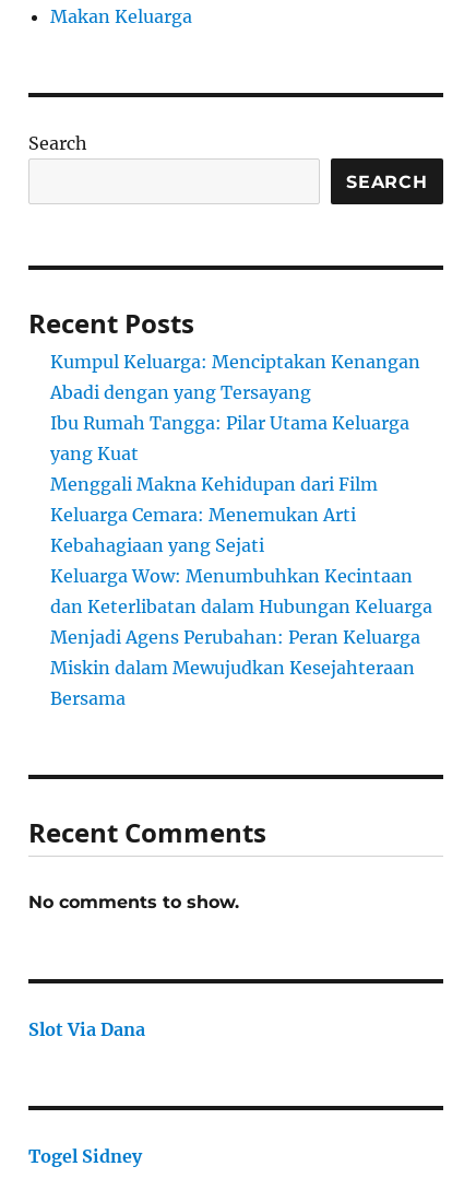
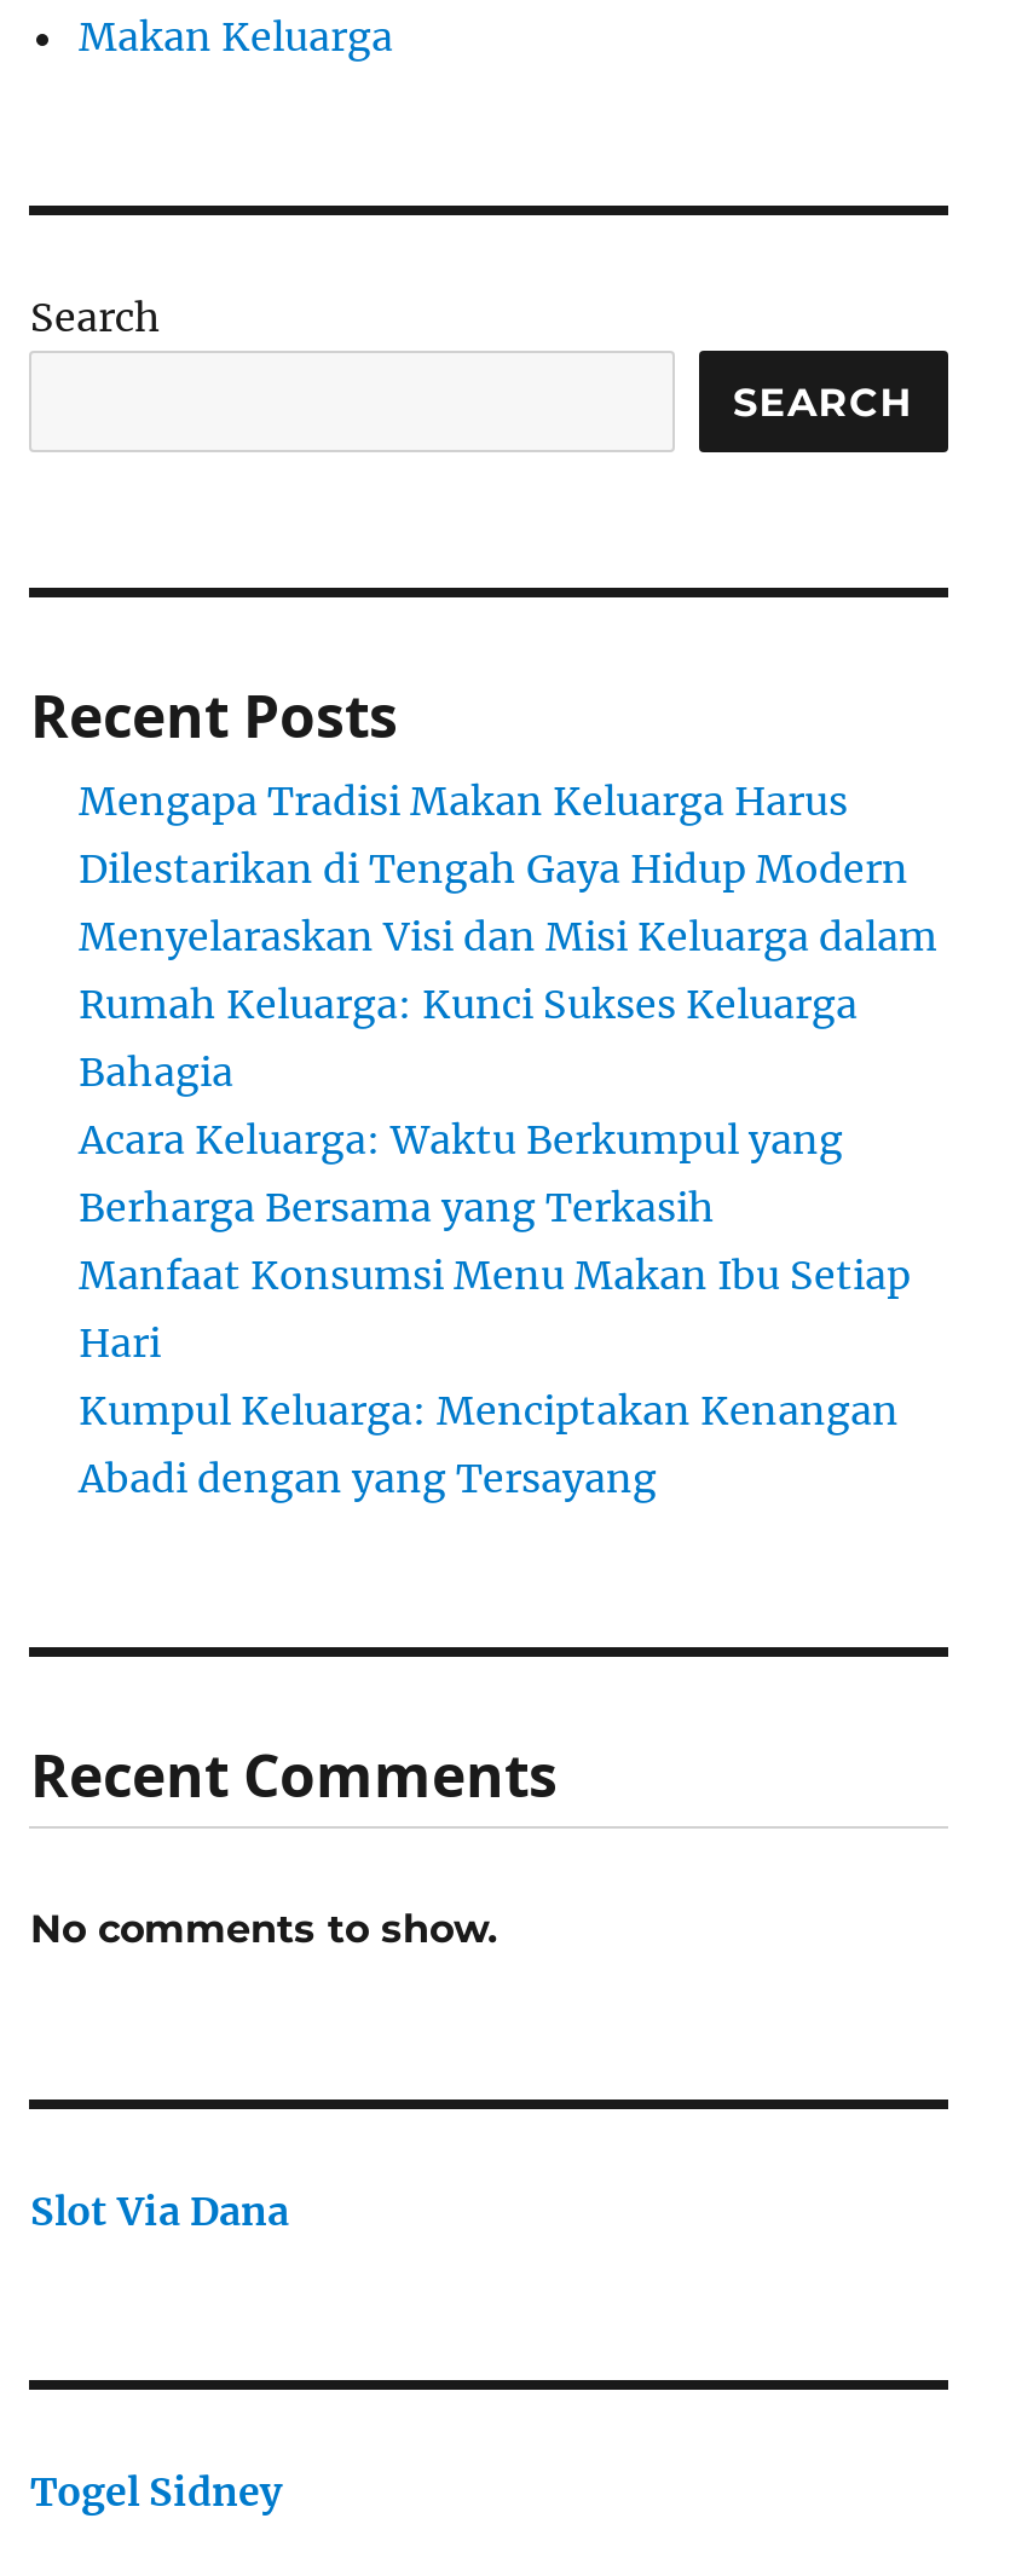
none -> [79,777,937,1367] Mengapa Tradisi Makan Keluarga Harus | Dilestarikan di Tengah Gaya Hidup Modern | Menyelaraskan Visi dan Misi Keluarga dalam | Rumah Keluarga: Kunci Sukses Keluarga | Bahagia | Acara Keluarga: Waktu Berkumpul yang | Berharga Bersama yang Terkasih | Manfaat Konsumsi Menu Makan Ibu Setiap | Hari
moved [51,351,421,403] -> [79,1386,899,1502]: Kumpul Keluarga: Menciptakan Kenangan | Abadi dengan yang Tersayang
[51,412,433,709] Ibu Rumah Tangga: Pilar Utama Keluarga | yang Kuat | Menggali Makna Kehidupan dari Film | Keluarga Cemara: Menemukan Arti | Kebahagiaan yang Sejati | Keluarga Wow: Menumbuhkan Kecintaan | dan Keterlibatan dalam Hubungan Keluarga | Menjadi Agens Perubahan: Peran Keluarga | Miskin dalam Mewujudkan Kesejahteraan | Bersama -> none

